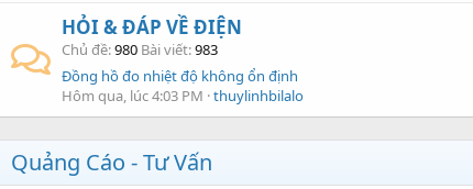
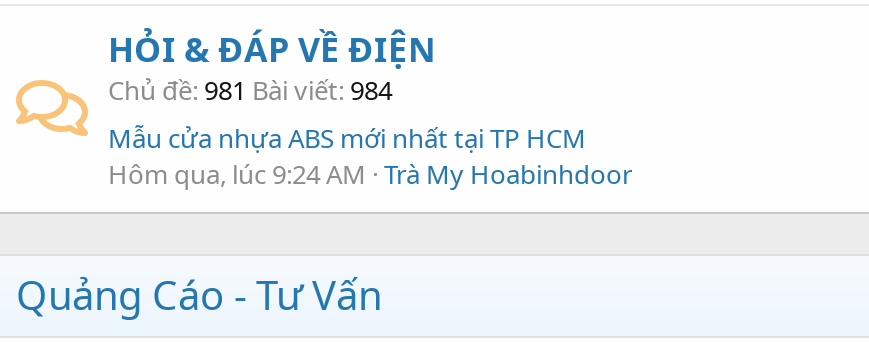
[62,40,304,105] Chủ đề 980 Bài viết 983 | Đồng hồ đo nhiệt độ không ổn định | Hôm qua, lúc 4:03 PM thuylinhbilalo -> [108,72,632,192] Chủ đề 981 Bài viết 984 | Mẫu cửa nhựa ABS mới nhất tại TP HCM | Hôm qua, lúc 9:24 AM Trà My Hoabinhdoor

